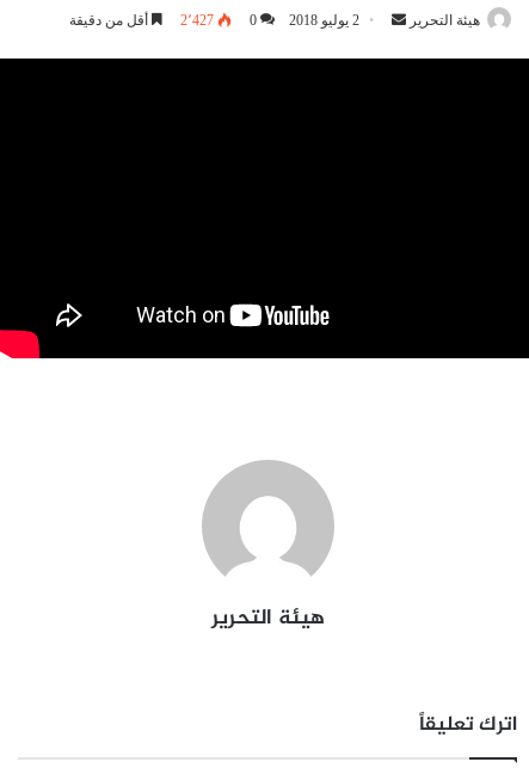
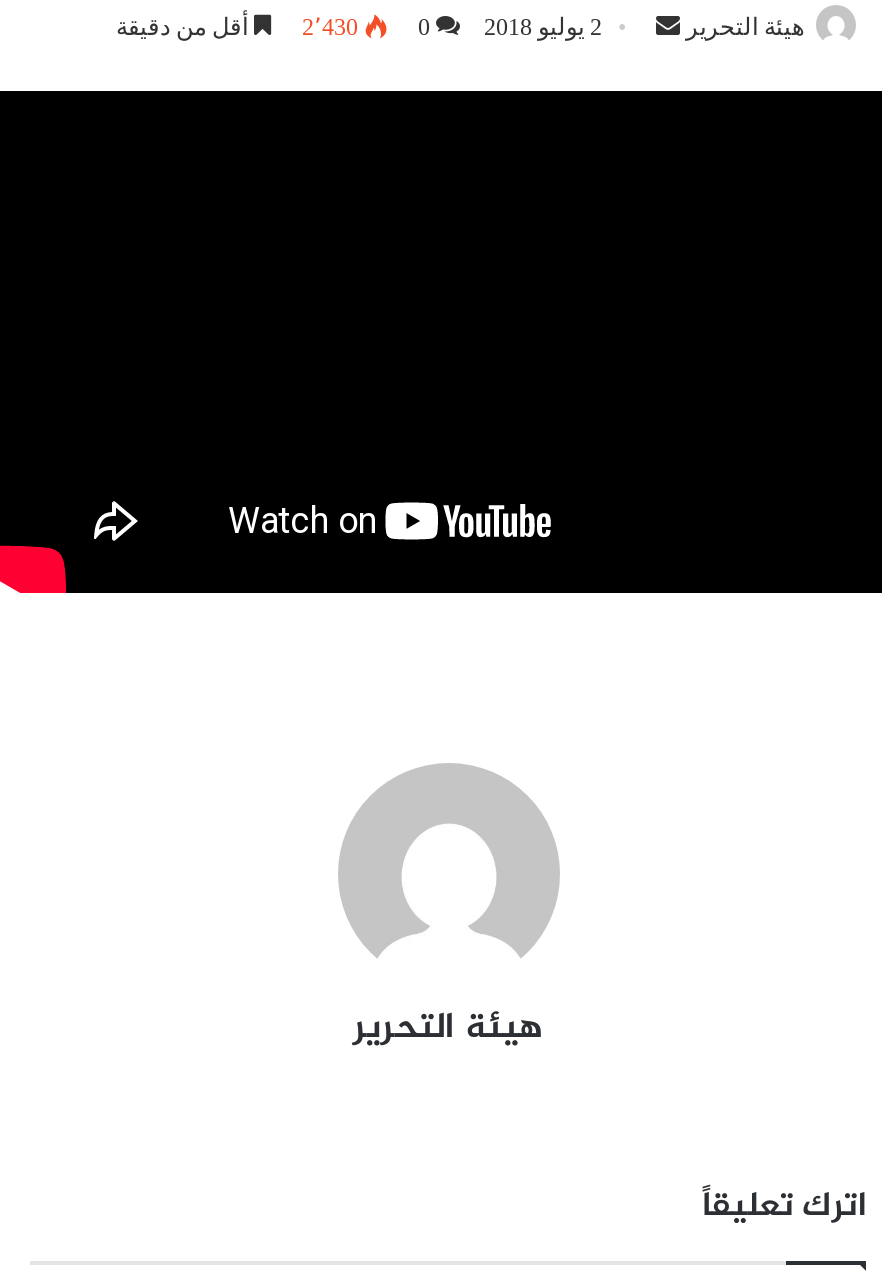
[180,12,214,29] 2٬427 -> [302,13,358,41] 2٬430

